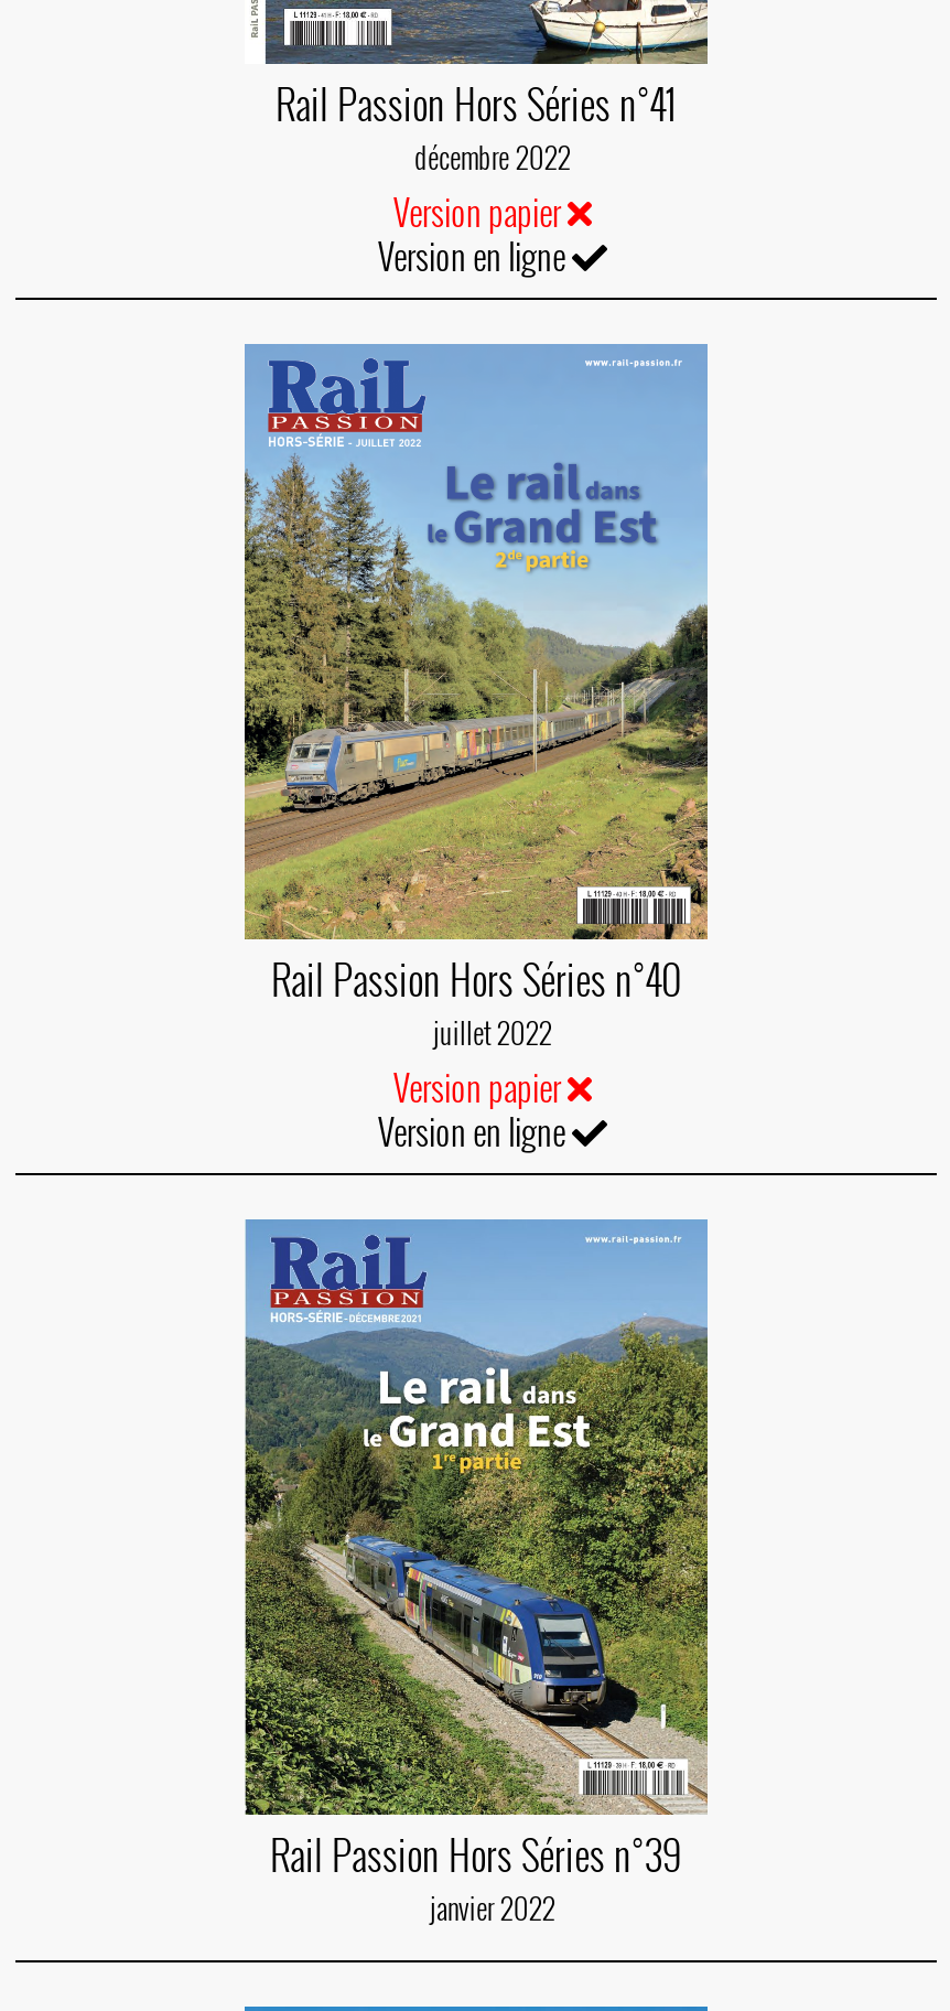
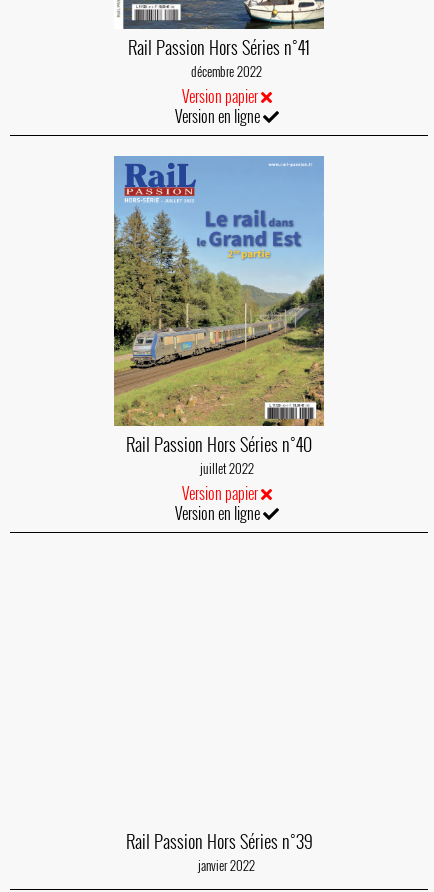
[242,1217,710,1817] [image] -> none

